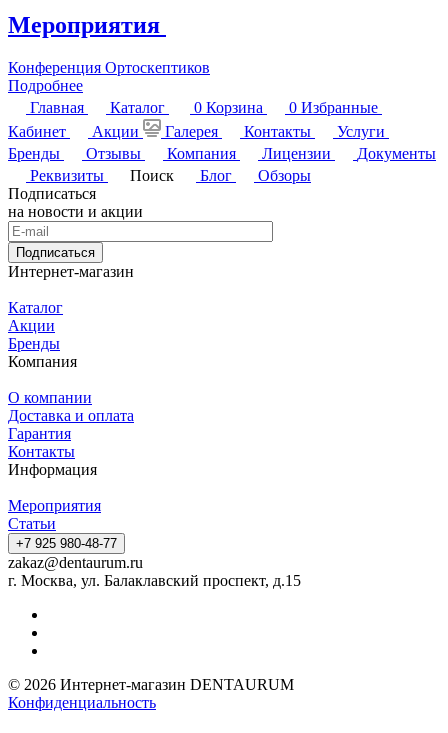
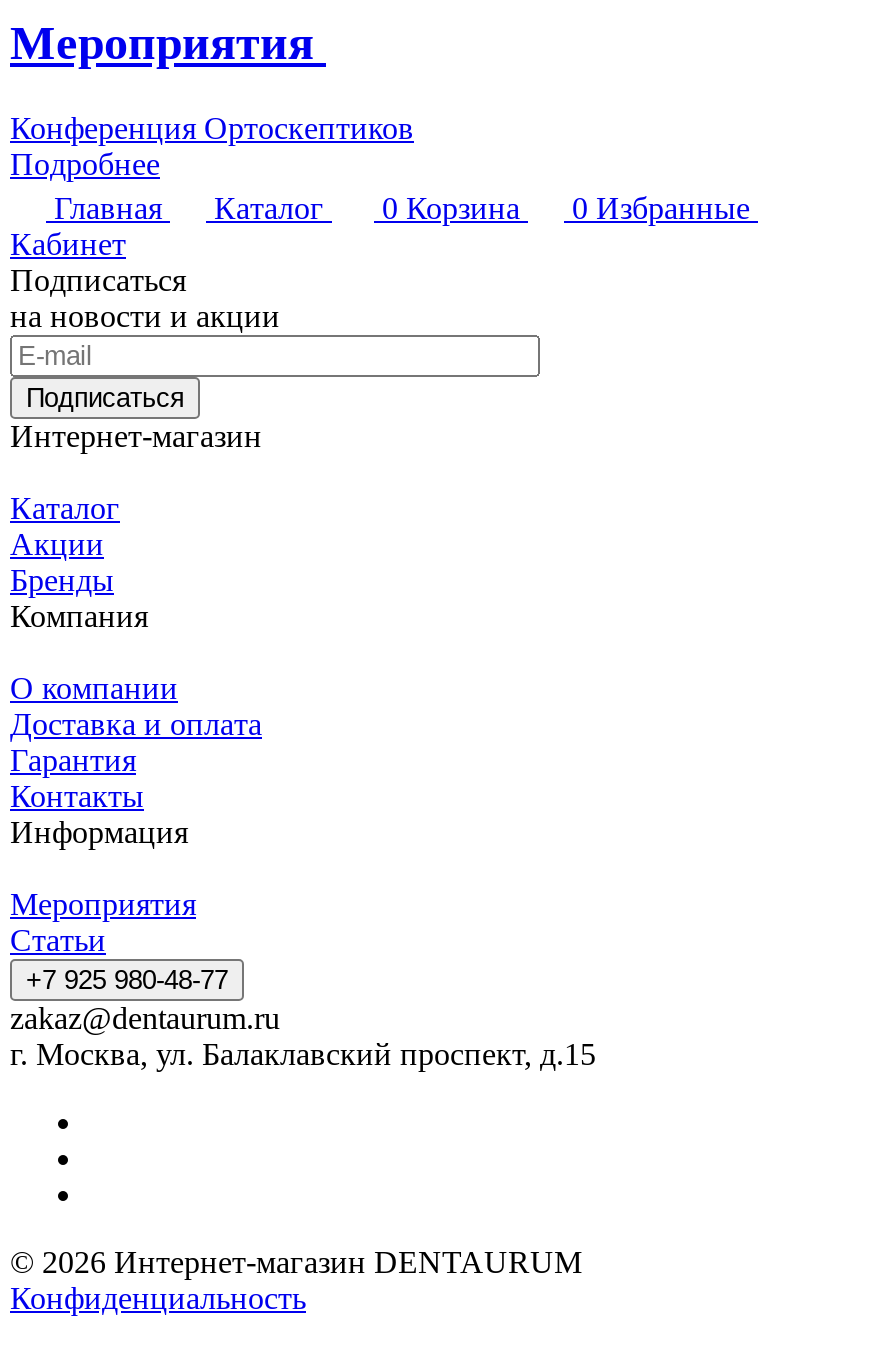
[8,123,436,184] Акции | Галерея | Контакты | Услуги | Бренды | Отзывы | Компания | Лицензии | Документы | Реквизиты | Поиск | Блог | Обзоры -> none

